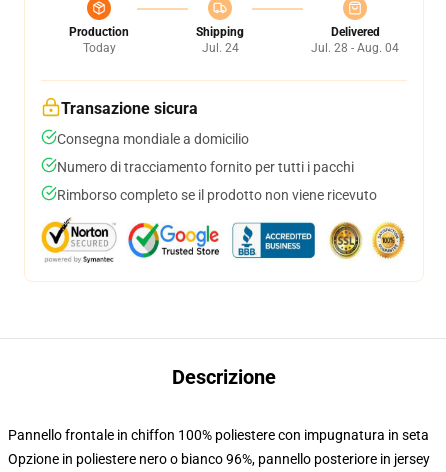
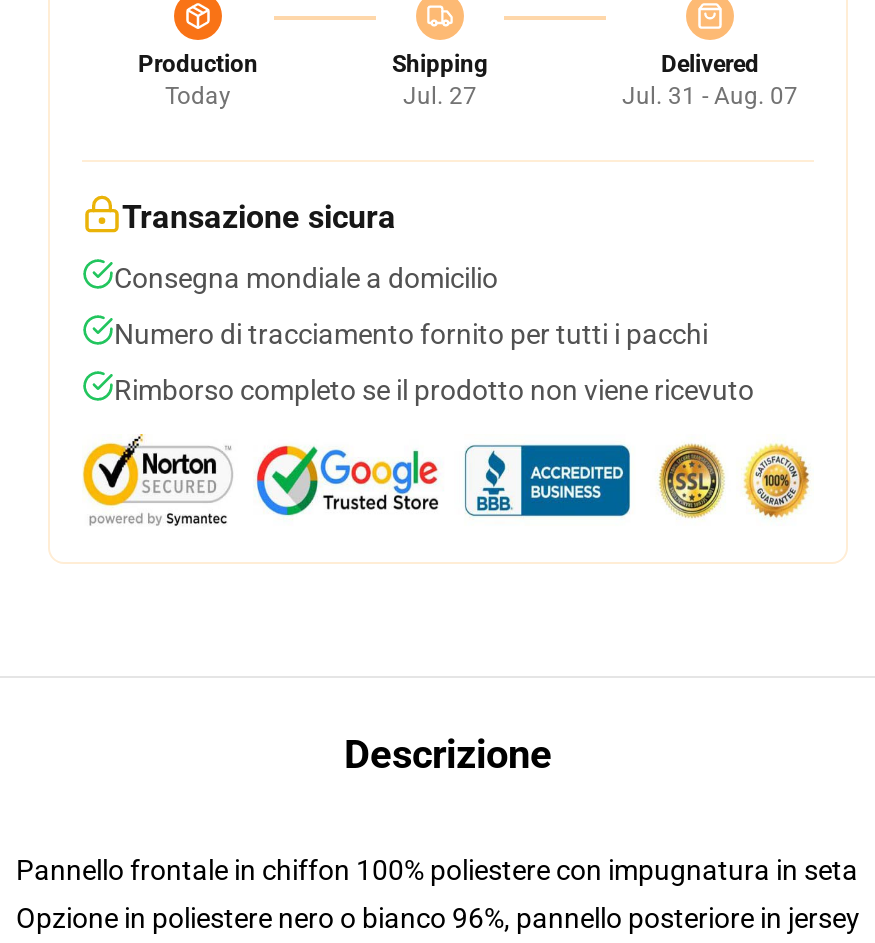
[201,41,238,55] Jul. 24 -> [403,82,477,110] Jul. 27
[311,41,399,55] Jul. 28 - Aug. 04 -> [622,82,798,110] Jul. 31 - Aug. 07

